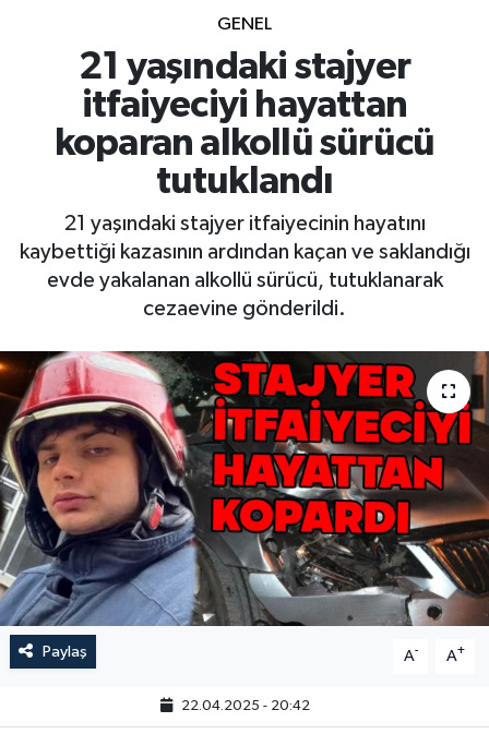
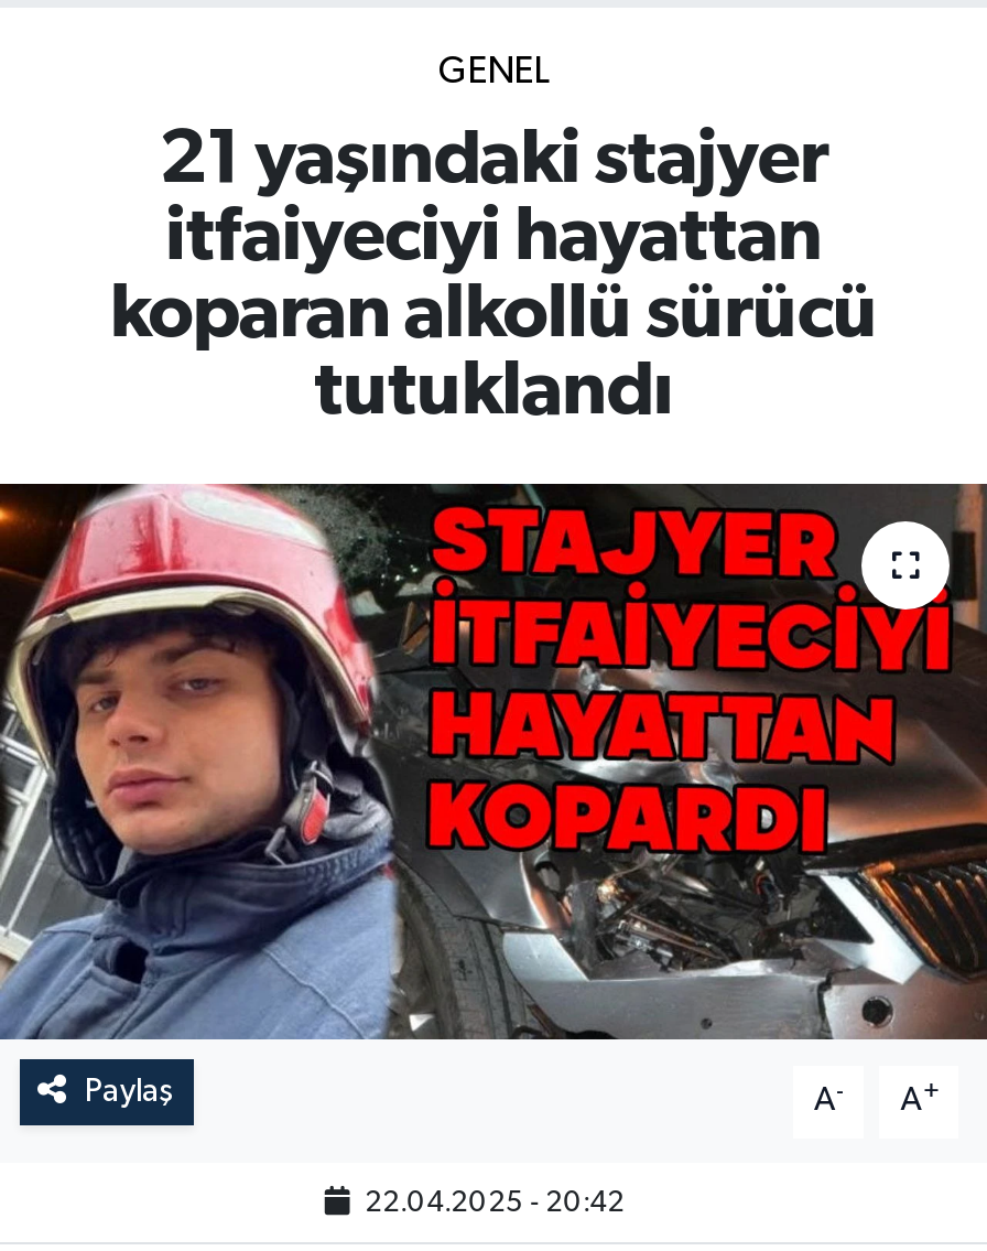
[19,213,470,320] 21 yaşındaki stajyer itfaiyecinin hayatını | kaybettiği kazasının ardından kaçan ve saklandığı | evde yakalanan alkollü sürücü, tutuklanarak | cezaevine gönderildi. -> none

